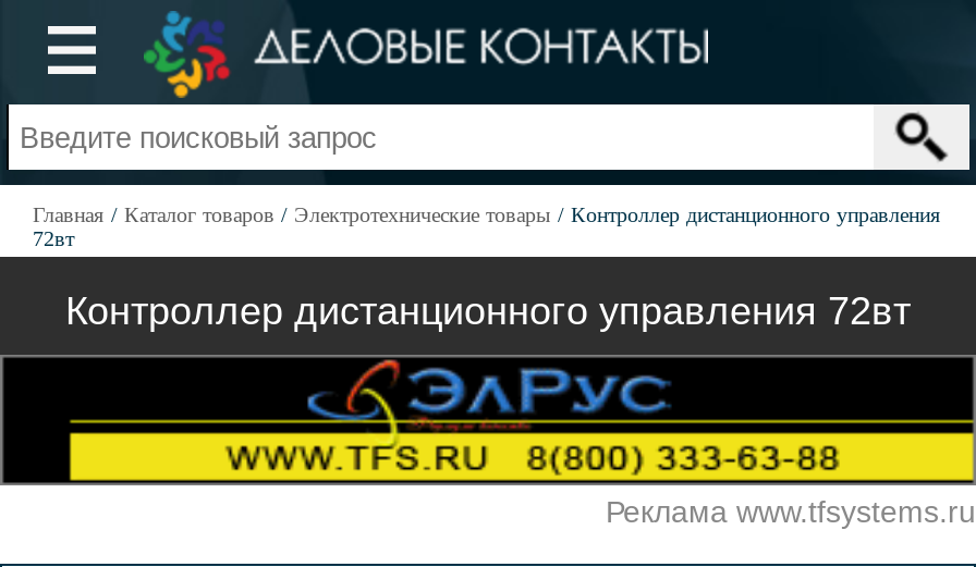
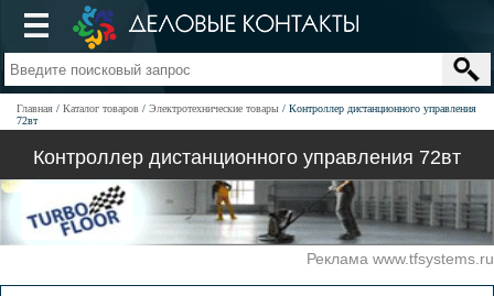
[7,355,969,488] [image] -> [3,178,491,245] [image]

